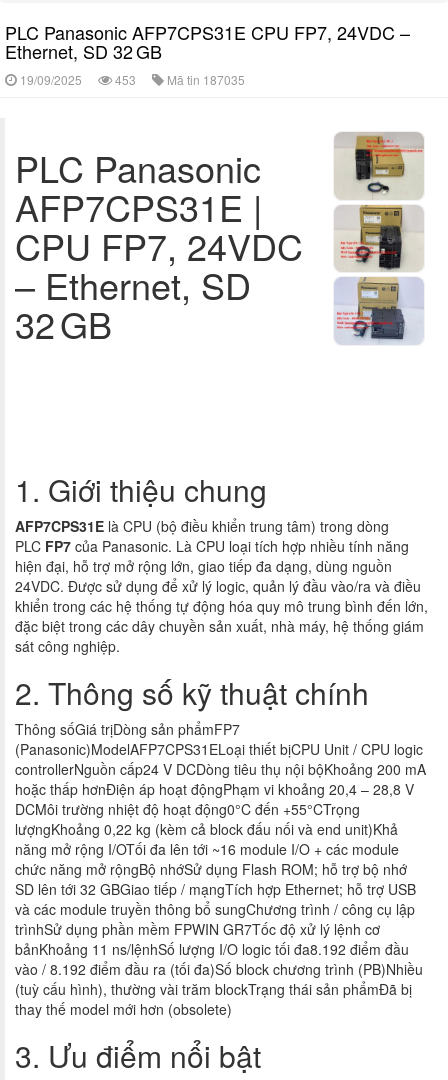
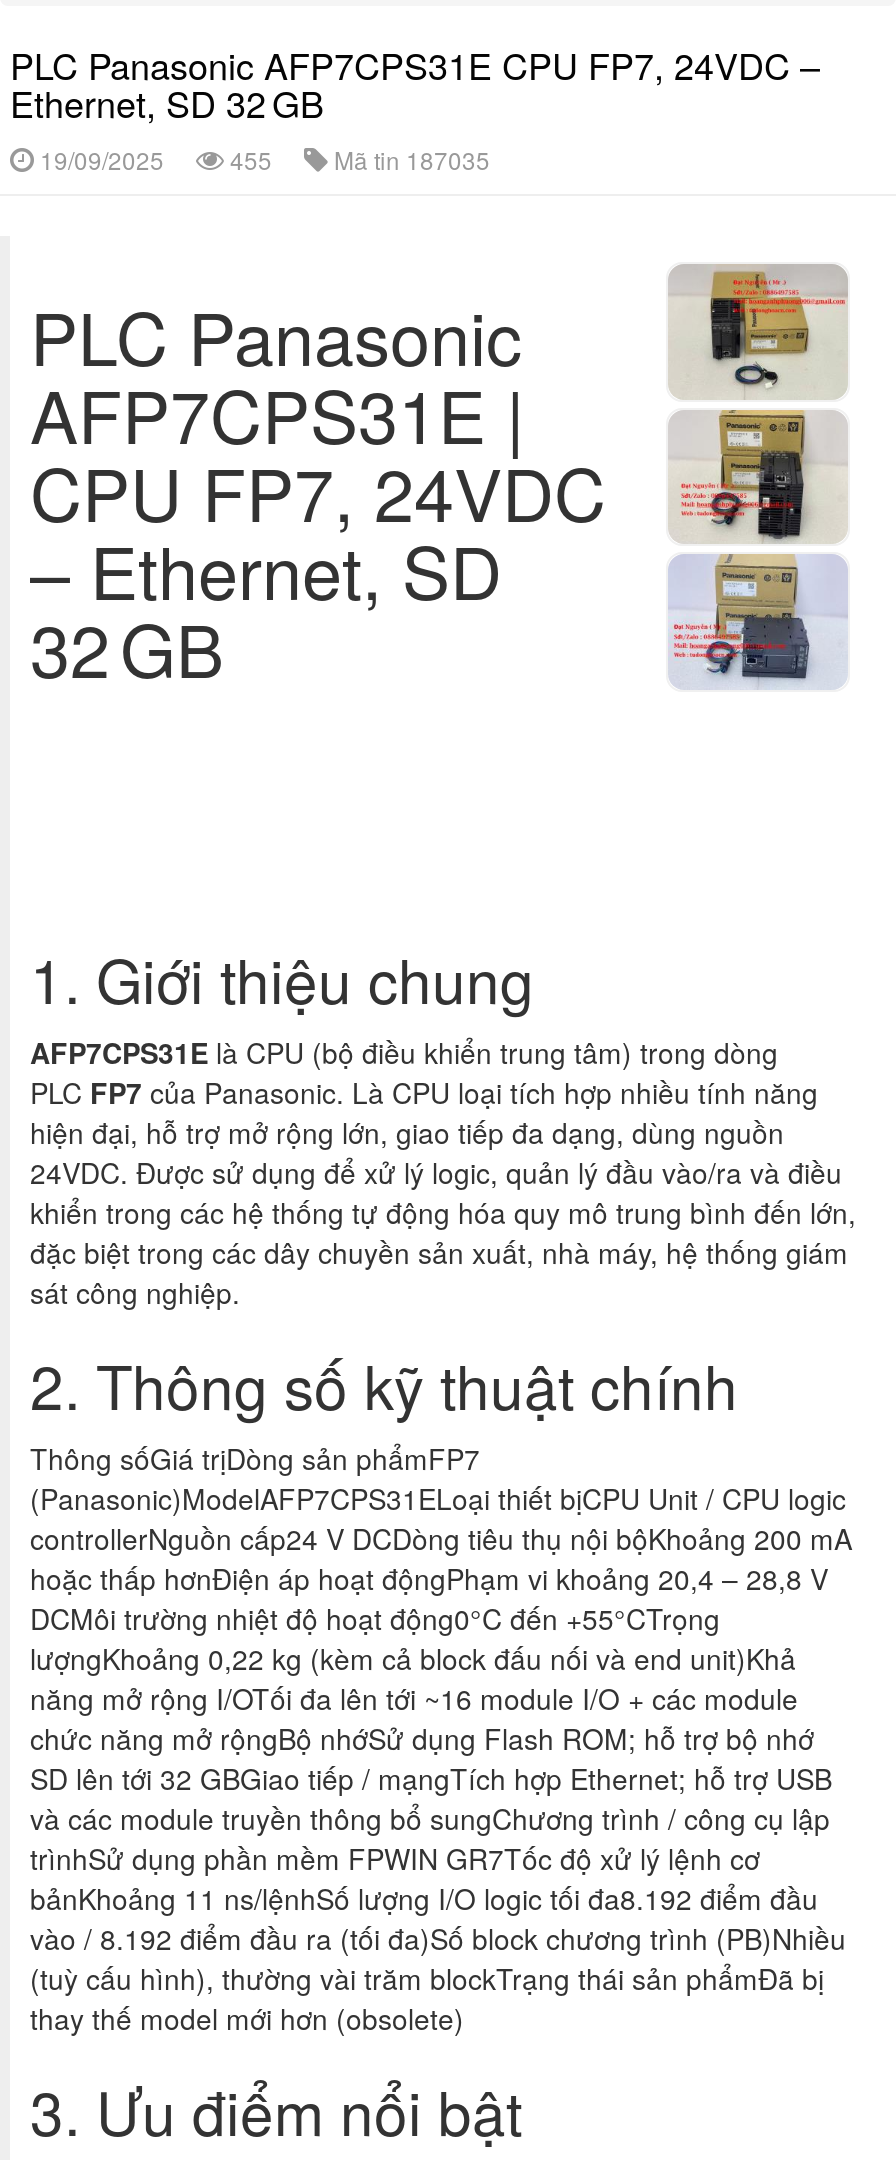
[20,71,245,88] 19/09/2025 453 Mã tin 187035 -> [40,142,490,176] 19/09/2025 455 Mã tin 187035

